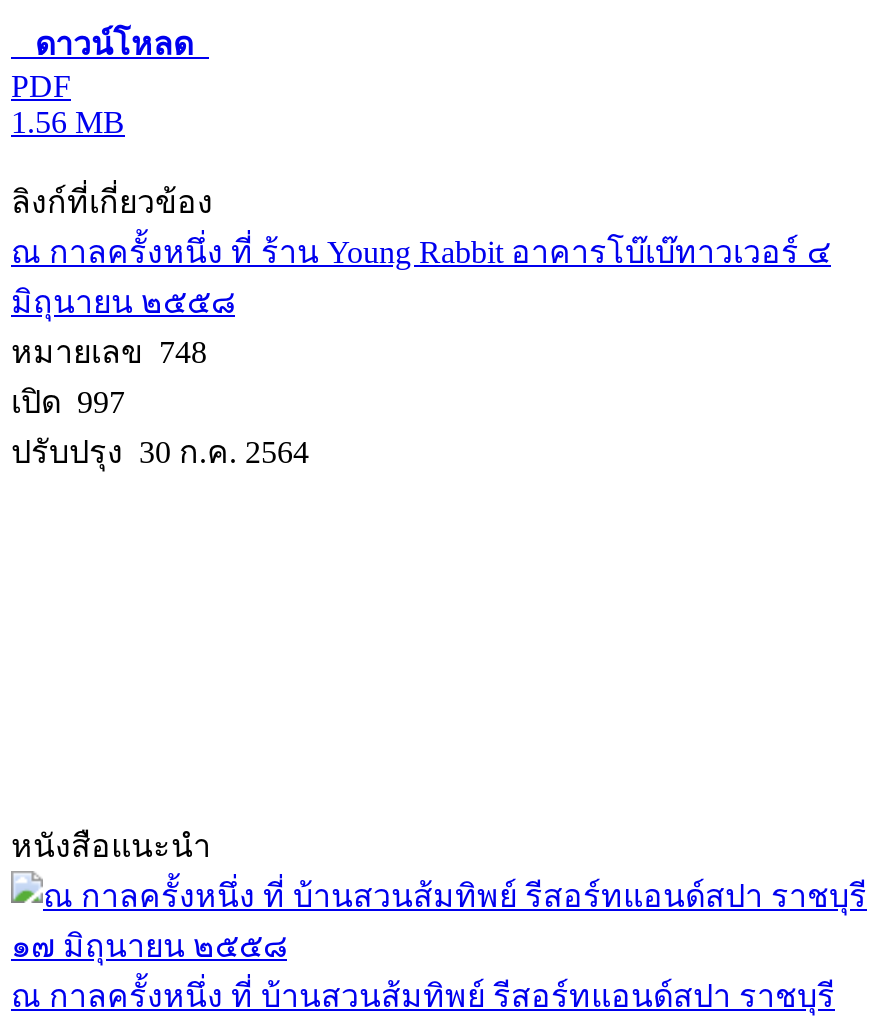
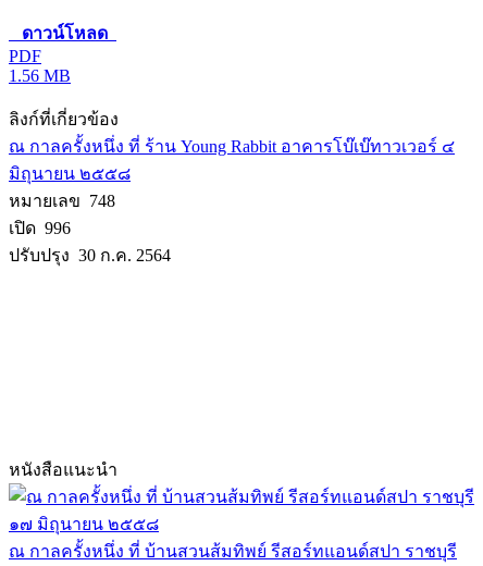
[11,385,125,419] เปิด 997 -> [9,219,71,237] เปิด 996

